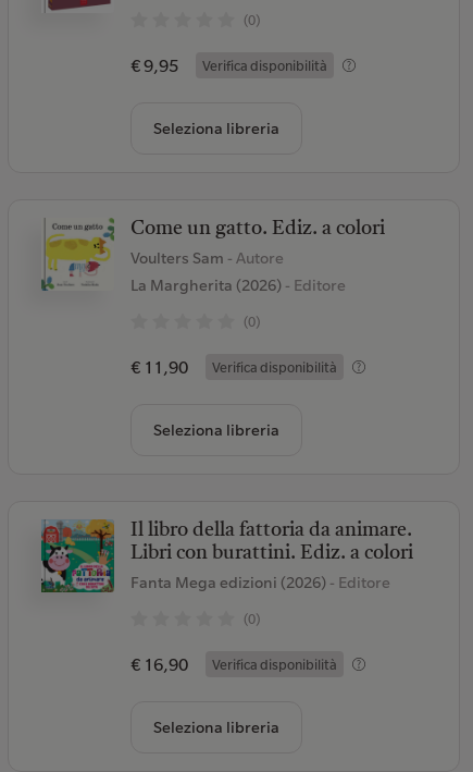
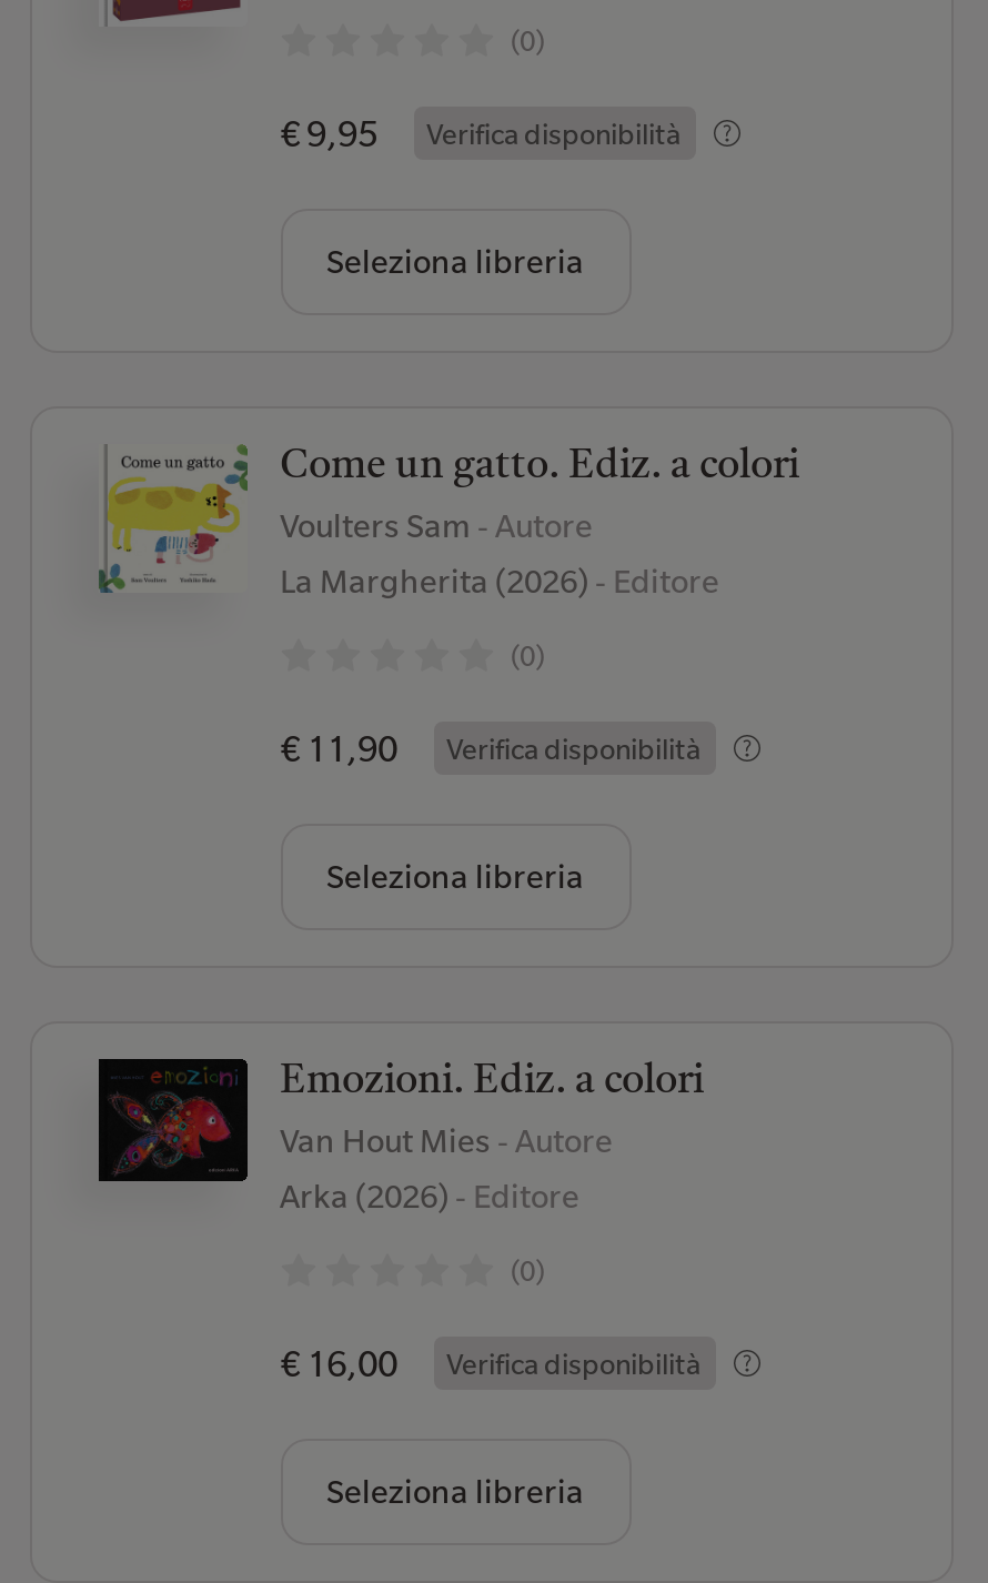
[40,518,413,593] [image] | Il libro della fattoria da animare. | Libri con burattini. Ediz. a colori -> [97,1057,704,1208] [image] | Emozioni. Ediz. a colori
[130,573,390,592] Fanta Mega edizioni (2026) - Editore -> [280,1121,613,1217] Van Hout Mies - Autore | Arka (2026) - Editore
[130,653,337,675] € 16,90 Verifica disponibilità -> [280,1341,702,1385] € 16,00 Verifica disponibilità

